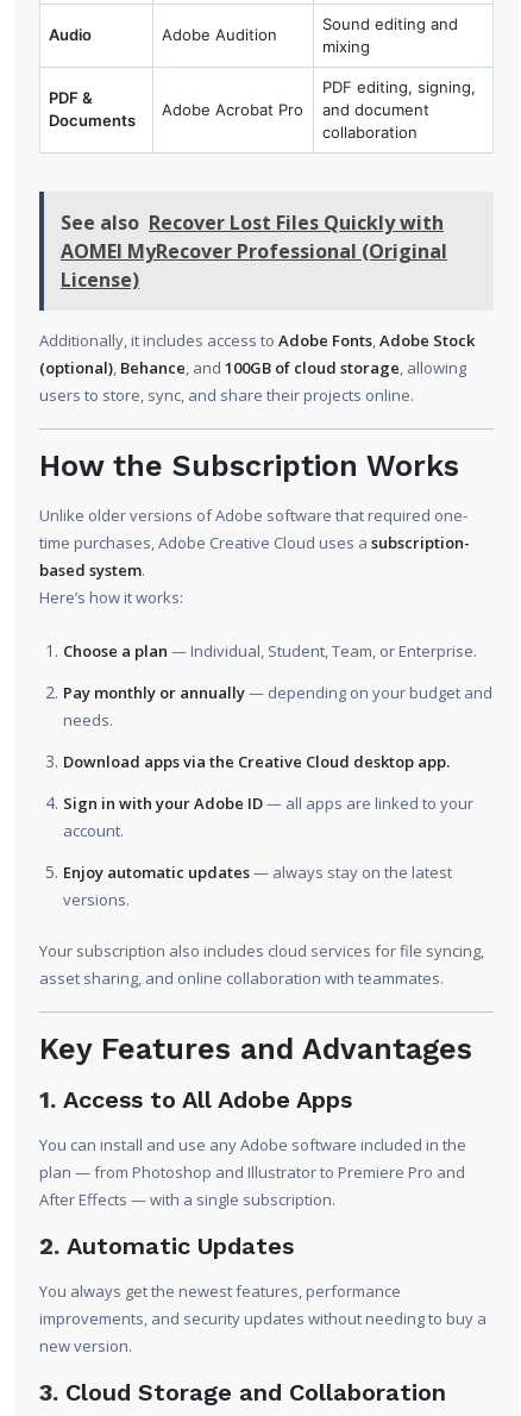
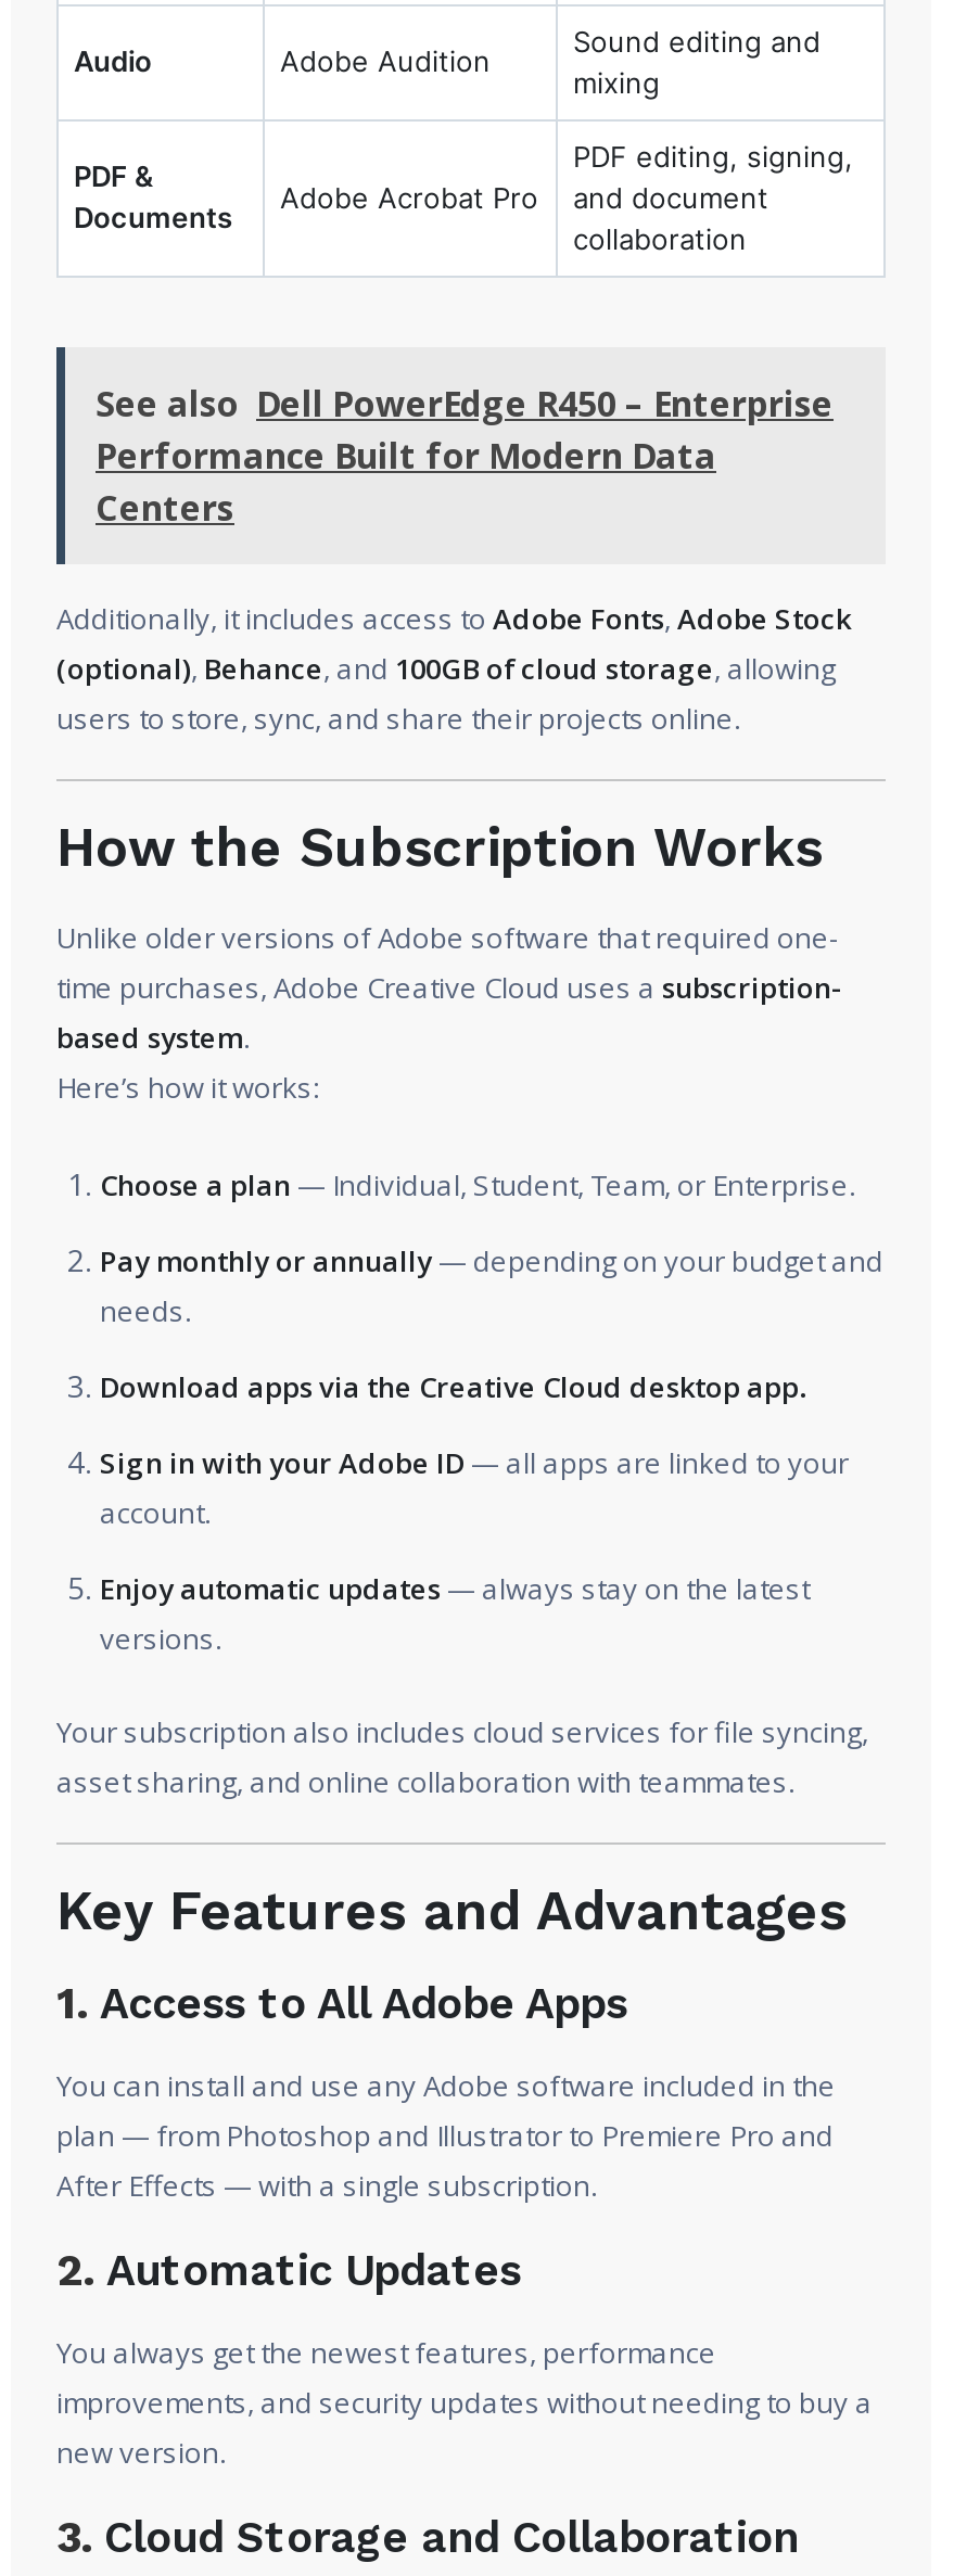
[61,209,447,292] See also Recover Lost Files Quickly with | AOMEI MyRecover Professional (Original | License) -> [96,379,834,531] See also Dell PowerEdge R450 – Enterprise | Performance Built for Modern Data | Centers

